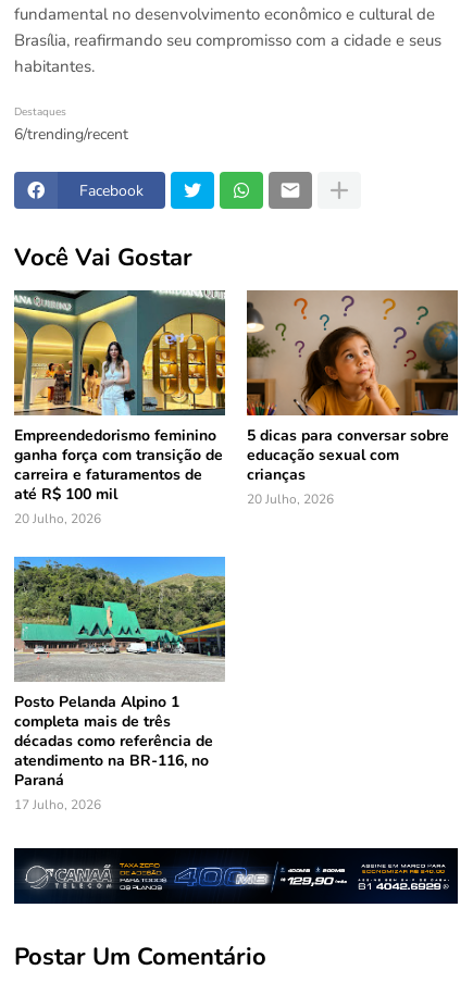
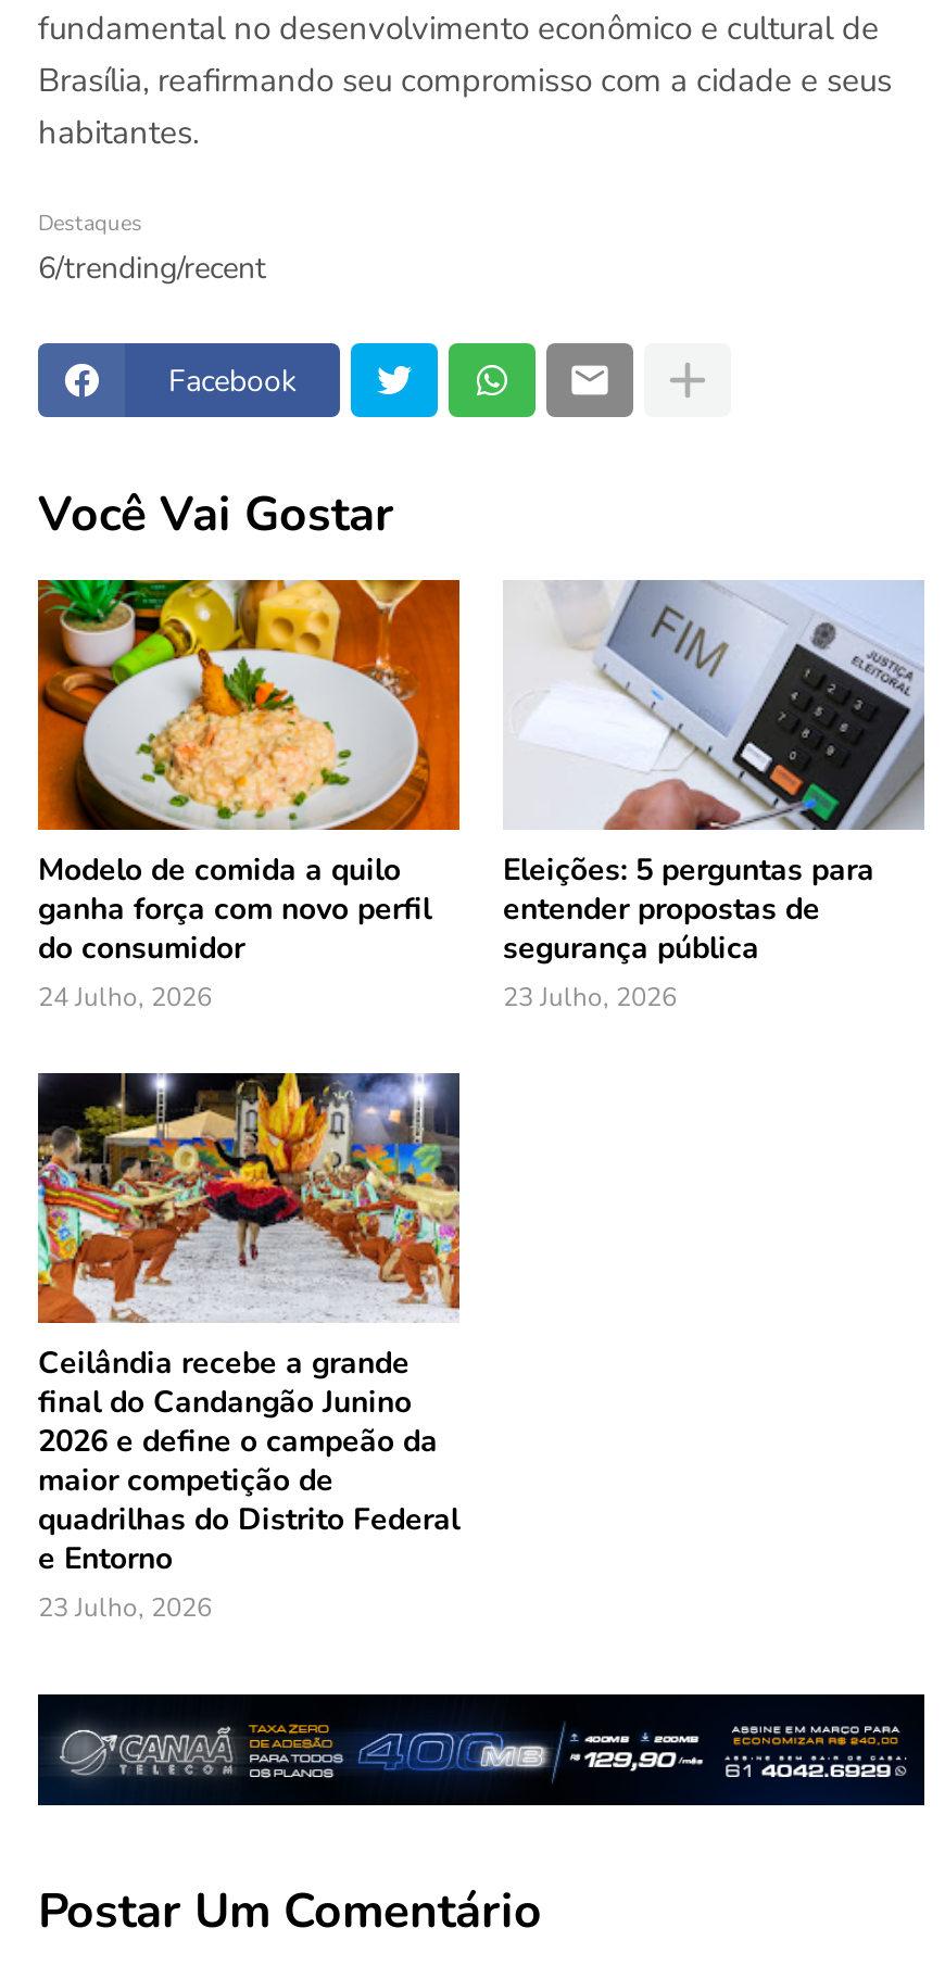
[13,289,226,528] [image] | Empreendedorismo feminino | ganha força com transição de | carreira e faturamentos de | até R$ 100 mil | 20 Julho, 2026 -> [36,578,462,1015] [image] | Modelo de comida a quilo | ganha força com novo perfil | do consumidor | 24 Julho, 2026
[246,289,459,508] [image] | 5 dicas para conversar sobre | educação sexual com | crianças | 20 Julho, 2026 -> [503,580,924,1015] [image] | Eleições: 5 perguntas para | entender propostas de | segurança pública | 23 Julho, 2026
[13,537,226,814] [image] | Posto Pelanda Alpino 1 | completa mais de três | décadas como referência de | atendimento na BR-116, no | Paraná | 17 Julho, 2026 -> [36,1071,462,1626] [image] | Ceilândia recebe a grande | final do Candangão Junino | 2026 e define o campeão da | maior competição de | quadrilhas do Distrito Federal | e Entorno | 23 Julho, 2026

